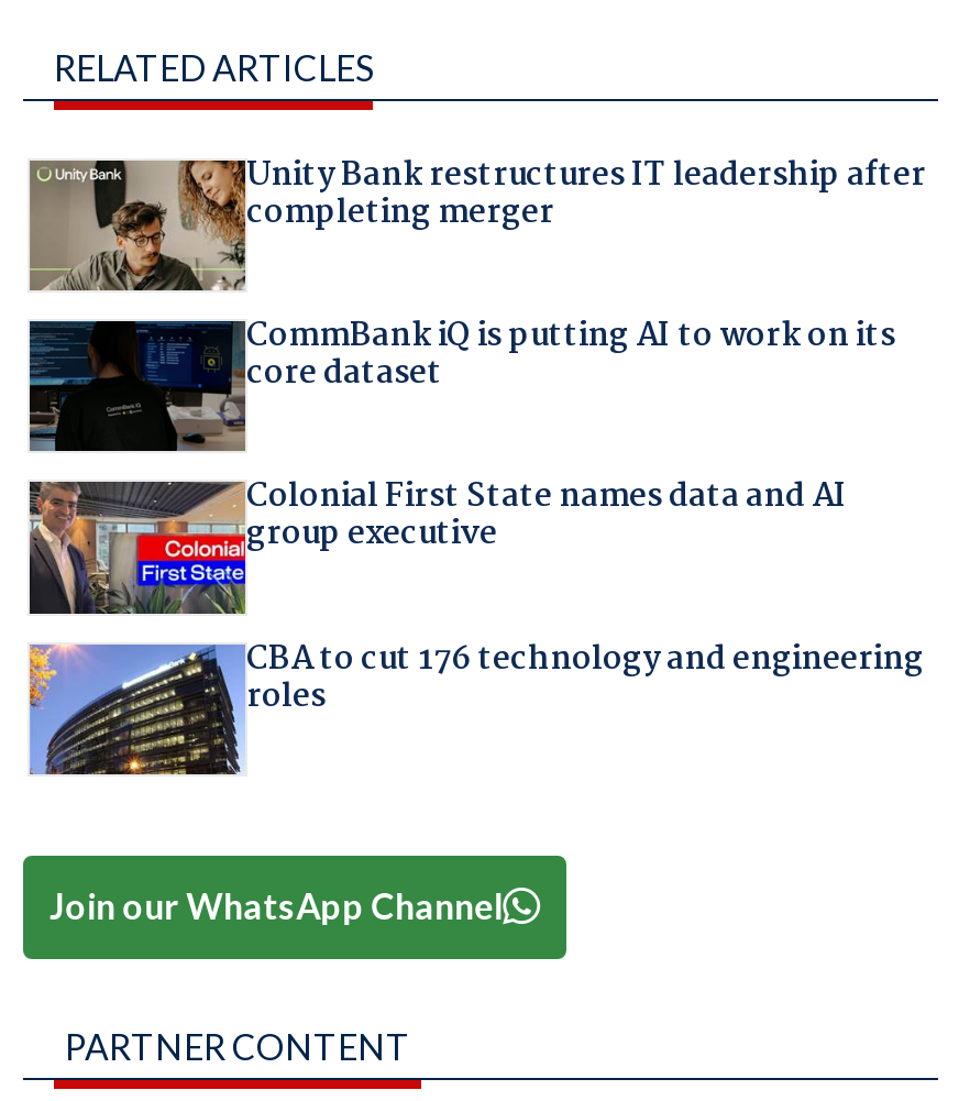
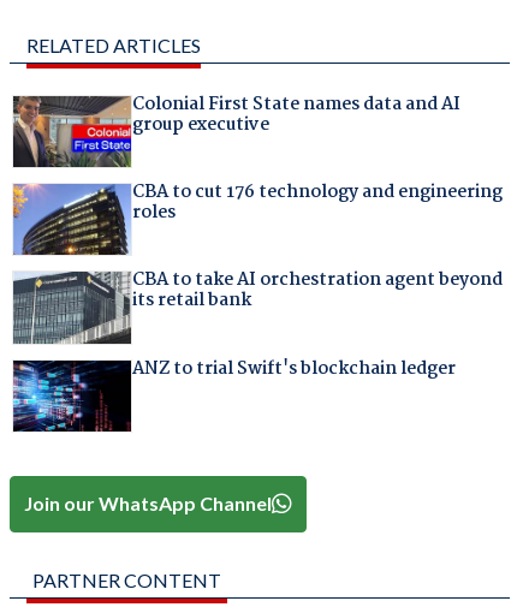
[27,149,926,400] [image] | Unity Bank restructures IT leadership after | completing merger | CommBank iQ is putting AI to work on its | core dataset -> none
[27,319,247,453] [image] -> none
moved [25,472,924,723] -> [11,90,502,227]: [image] | Colonial First State names data and AI | group executive | CBA to cut 176 technology and engineering | roles
none -> [12,266,502,383] [image] | CBA to take AI orchestration agent beyond | its retail bank | ANZ to trial Swift's blockchain ledger
none -> [12,359,132,433] [image]

